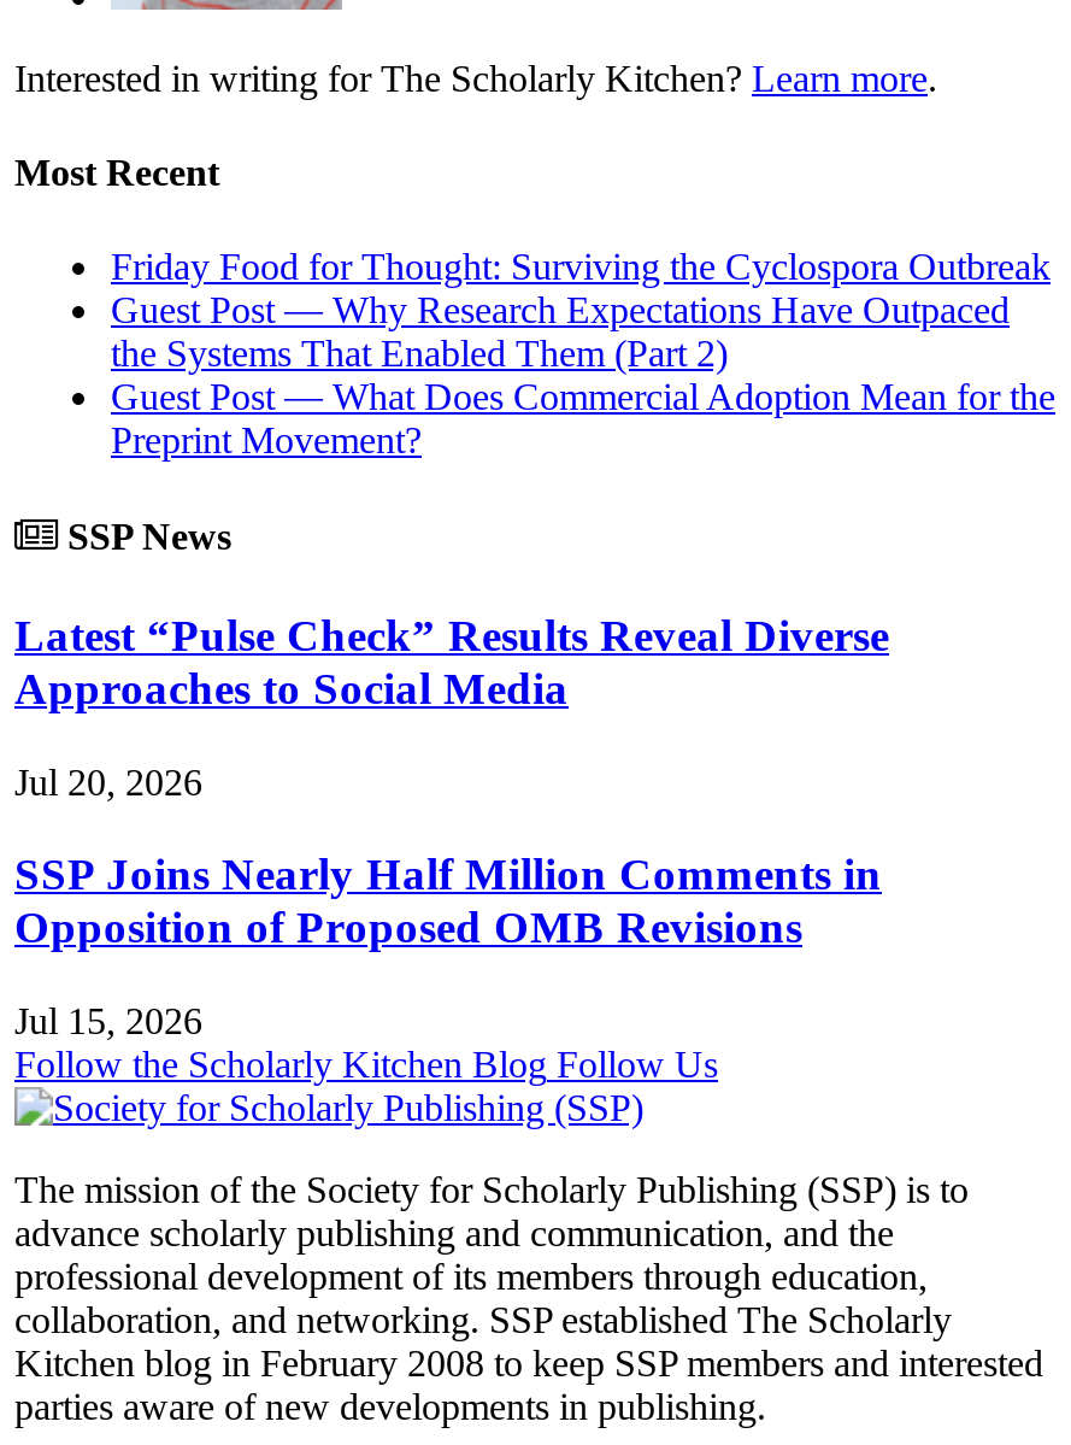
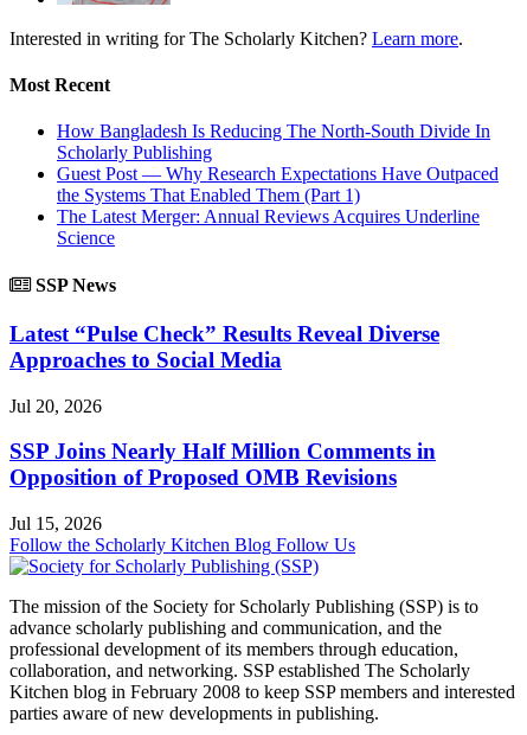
[111,247,1051,288] Friday Food for Thought: Surviving the Cyclospora Outbreak -> [57,121,490,163] How Bangladesh Is Reducing The North-South Divide In | Scholarly Publishing
[111,334,1055,461] the Systems That Enabled Them (Part 2) | Guest Post — What Does Commercial Adoption Mean for the | Preprint Movement? -> [57,185,480,248] the Systems That Enabled Them (Part 1) | The Latest Merger: Annual Reviews Acquires Underline | Science

